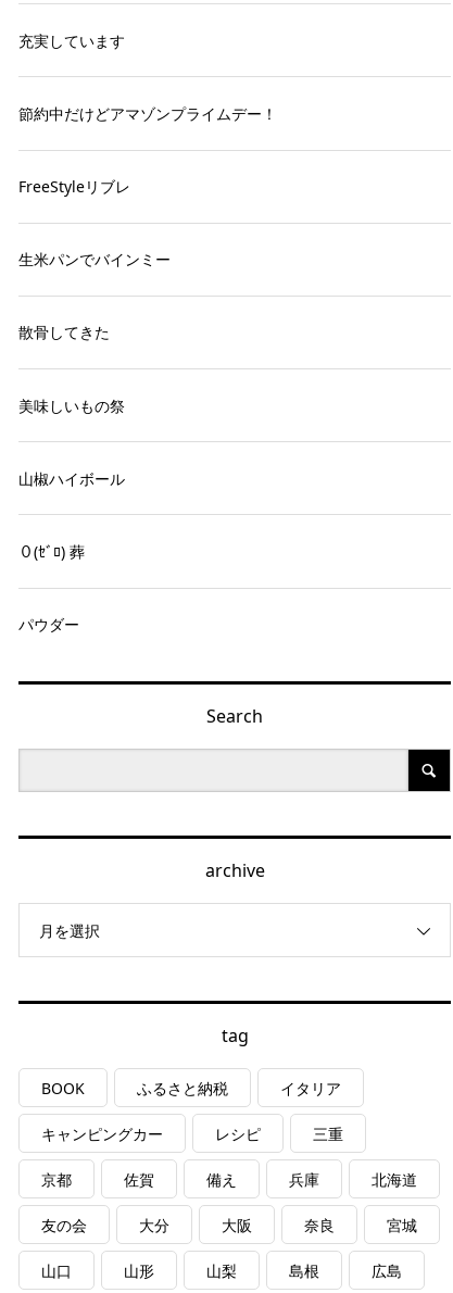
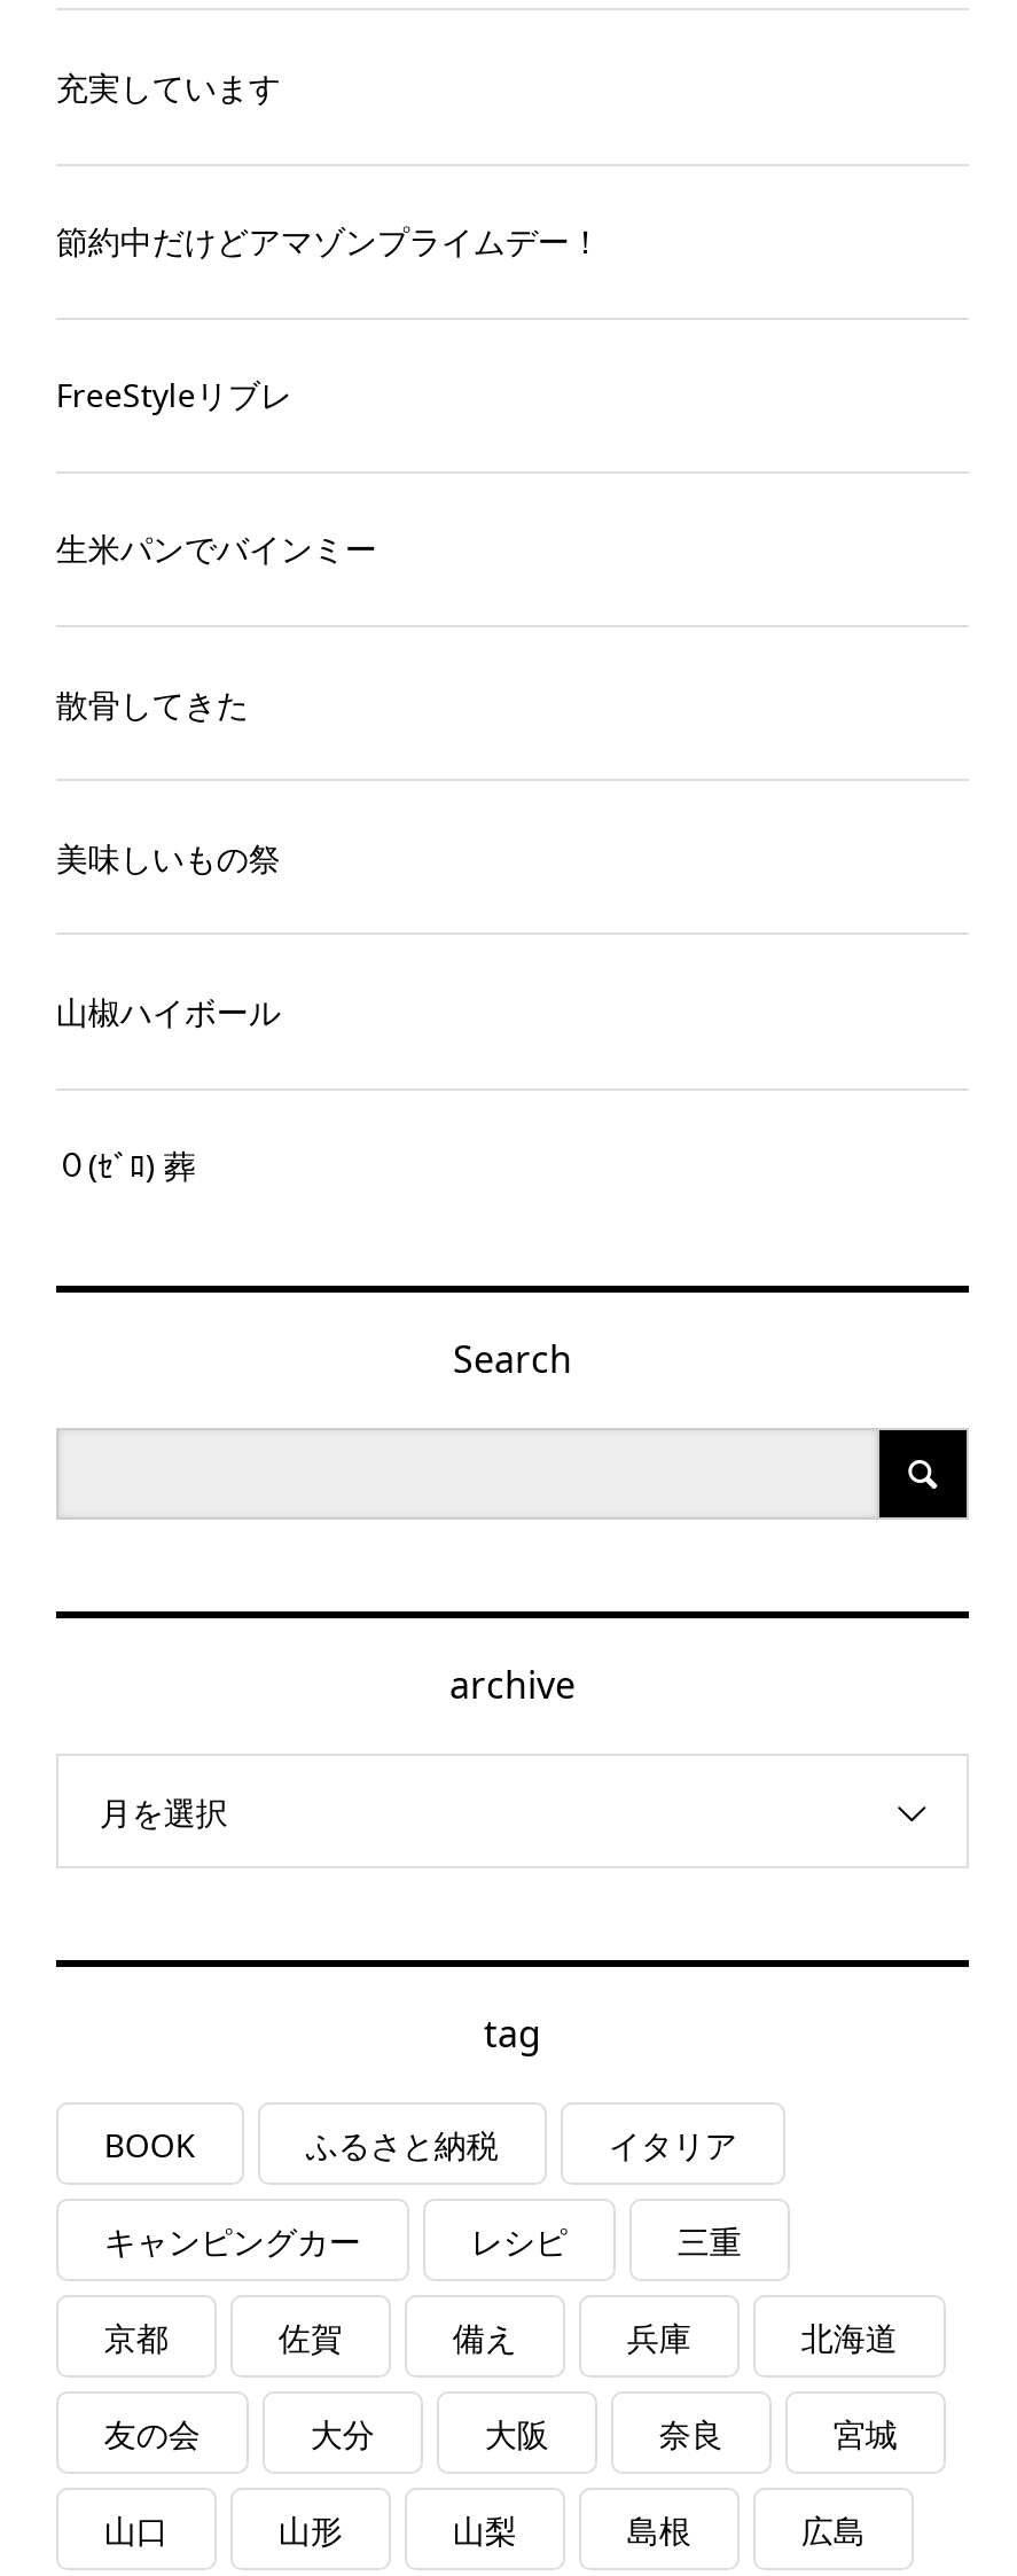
[18,614,79,635] パウダー -> none

